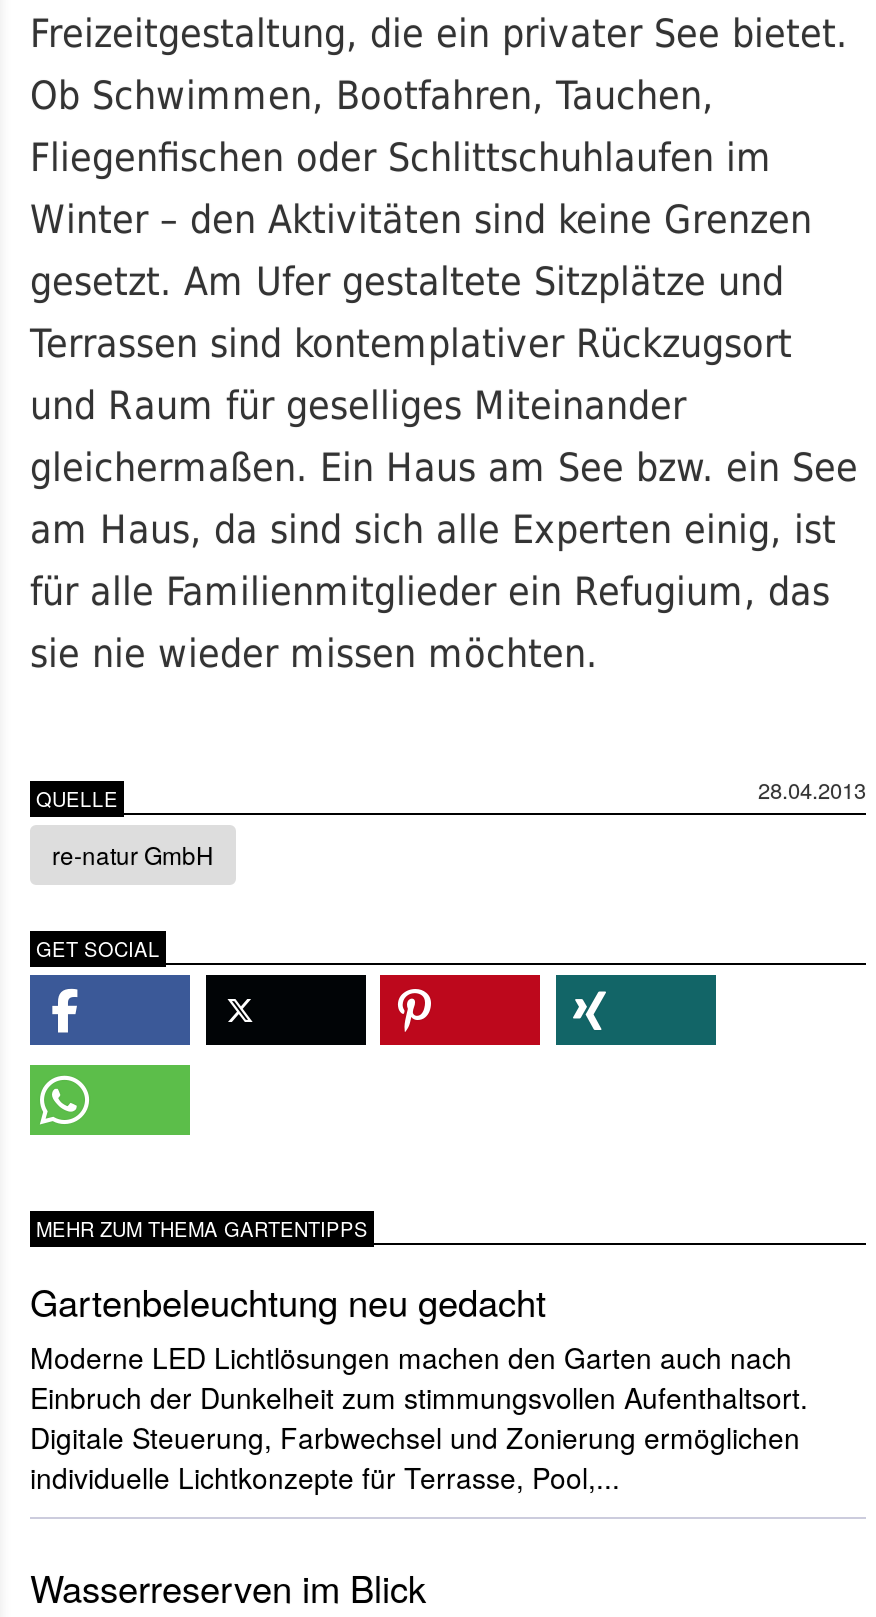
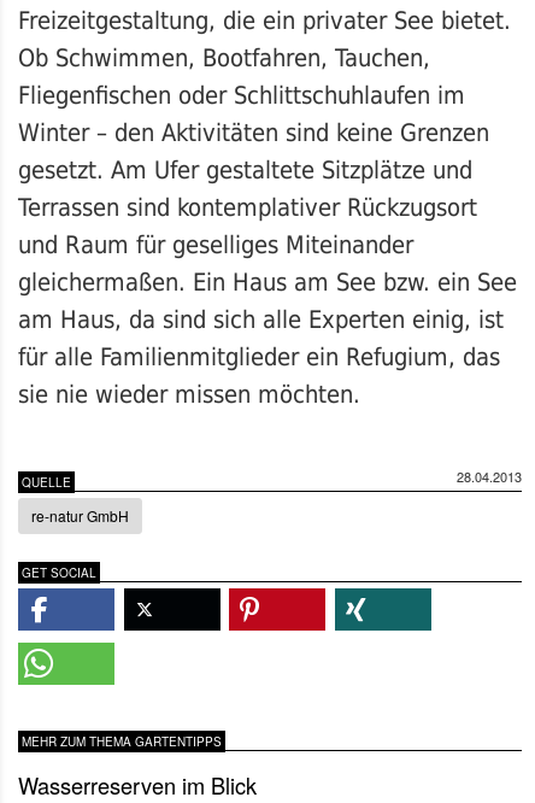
[30,1274,808,1496] Gartenbeleuchtung neu gedacht | Moderne LED Lichtlösungen machen den Garten auch nach | Einbruch der Dunkelheit zum stimmungsvollen Aufenthaltsort. | Digitale Steuerung, Farbwechsel und Zonierung ermöglichen | individuelle Lichtkonzepte für Terrasse, Pool,... -> none

